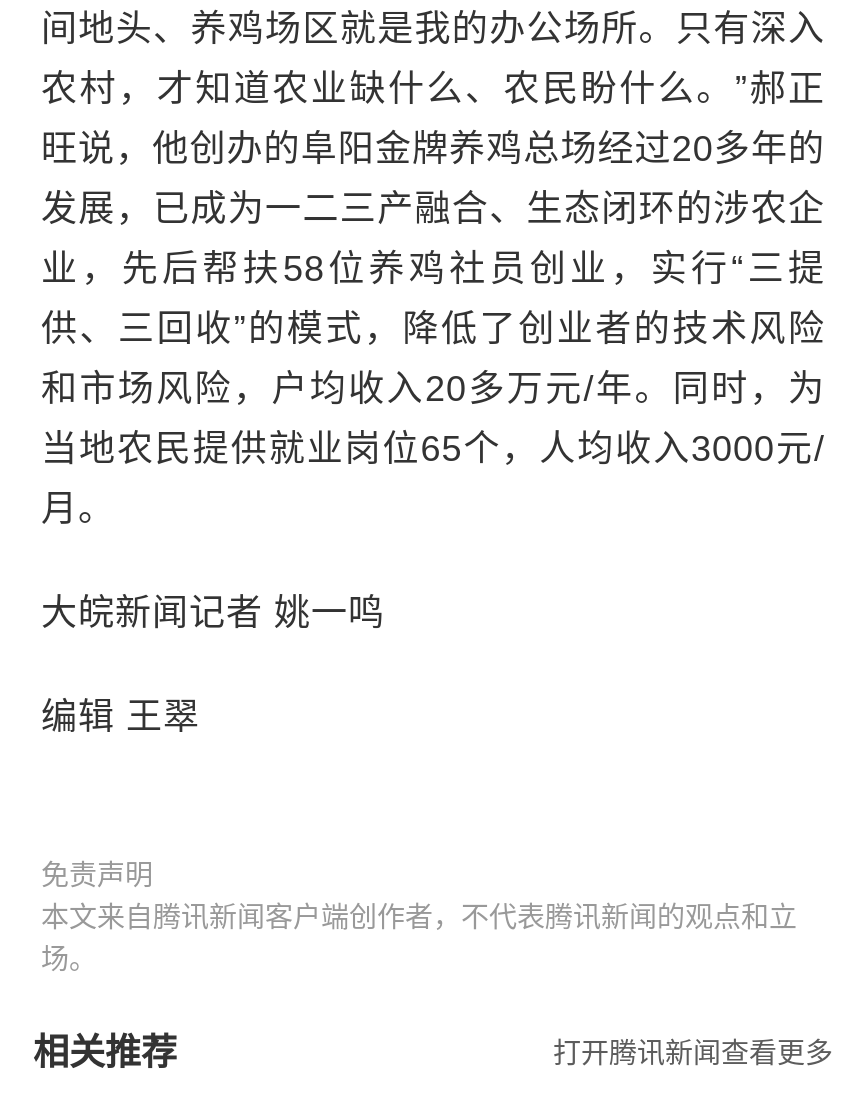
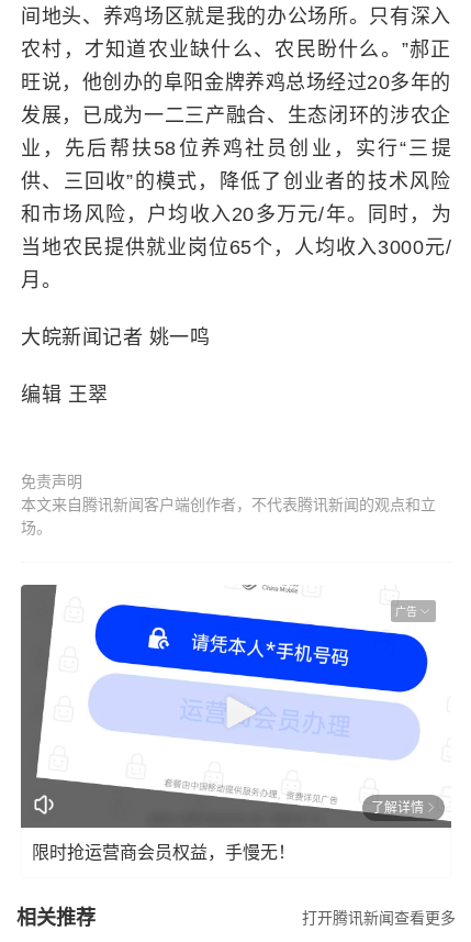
none -> [20,585,452,829] [image] | 广告
none -> [32,800,424,861] 了解详情 | 限时抢运营商会员权益，手慢无！

